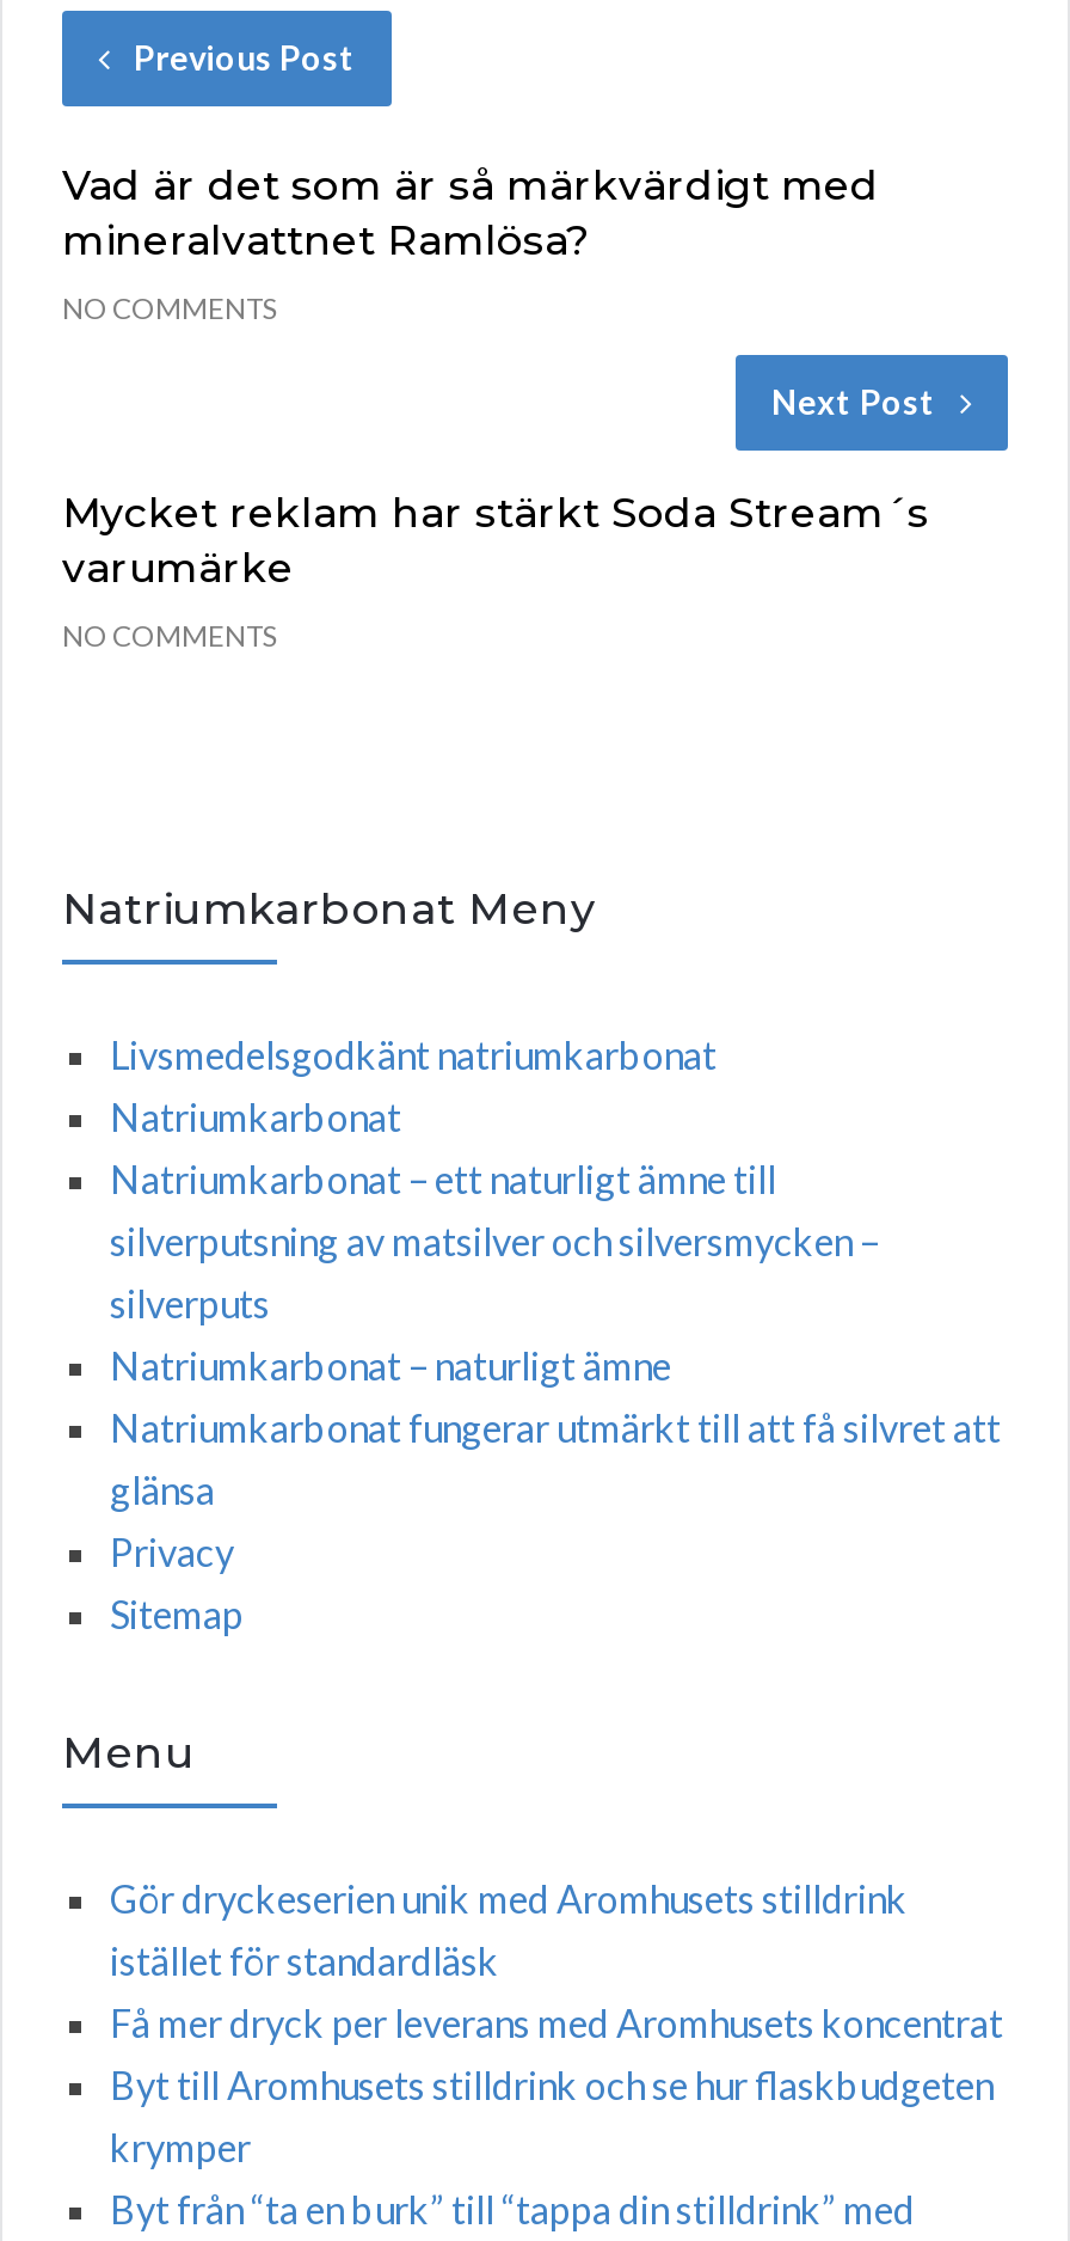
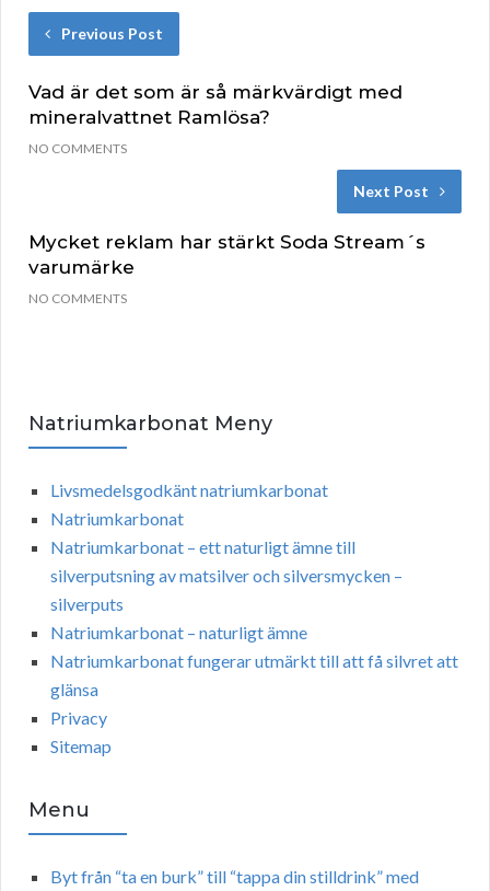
[110,1876,1003,2170] Gör dryckeserien unik med Aromhusets stilldrink | istället för standardläsk | Få mer dryck per leverans med Aromhusets koncentrat | Byt till Aromhusets stilldrink och se hur flaskbudgeten | krymper -> none

